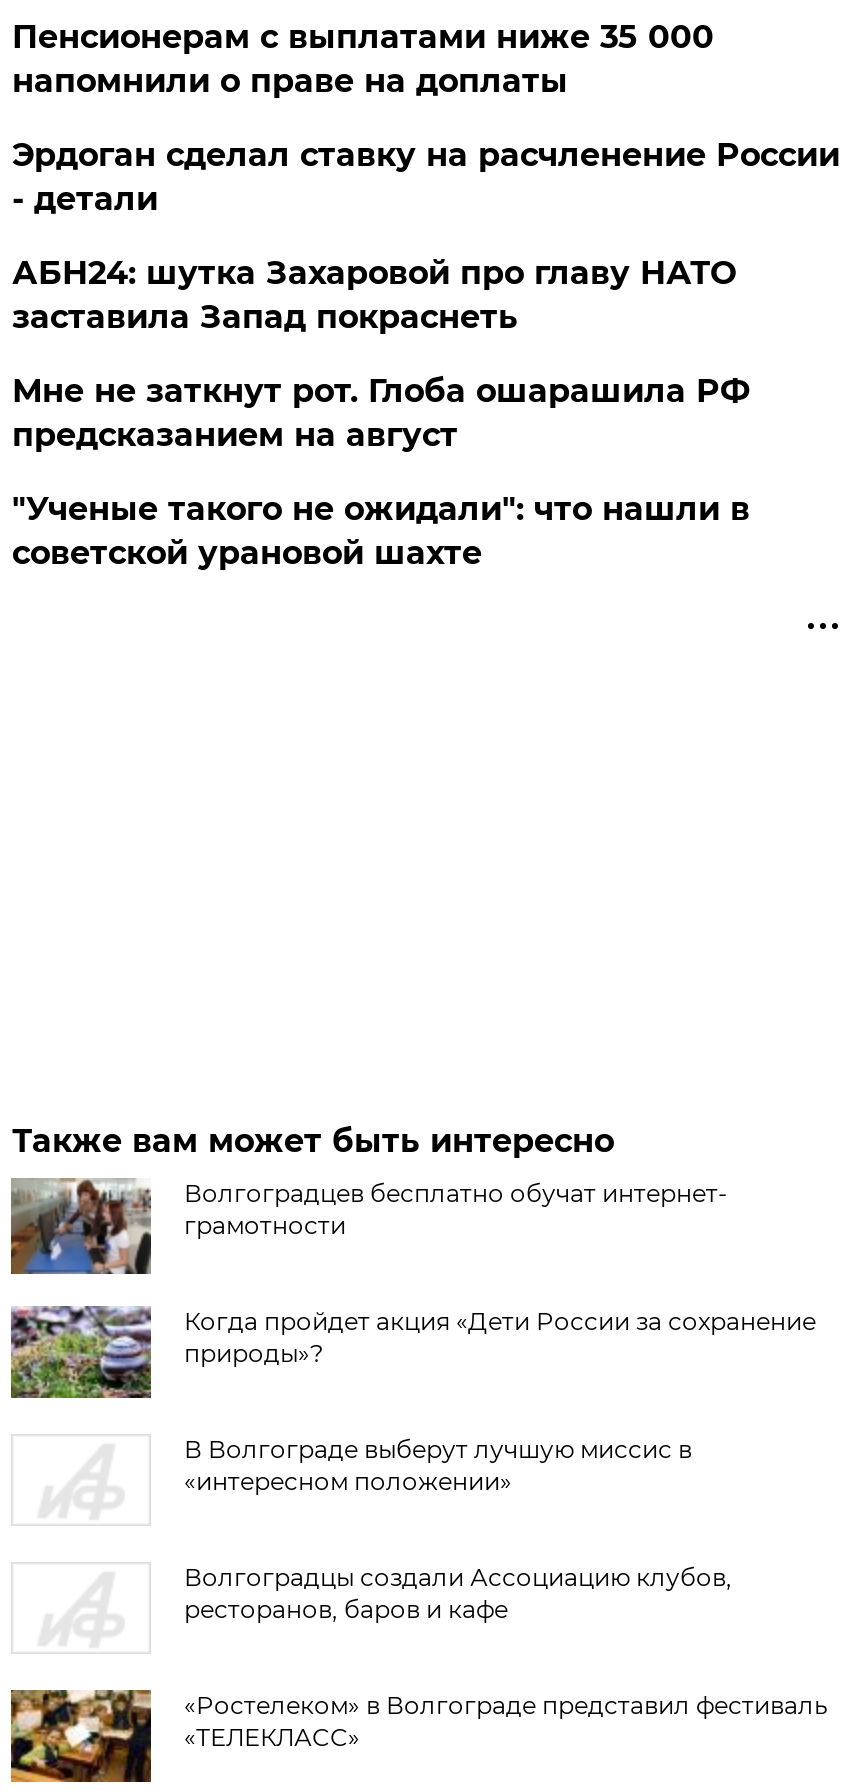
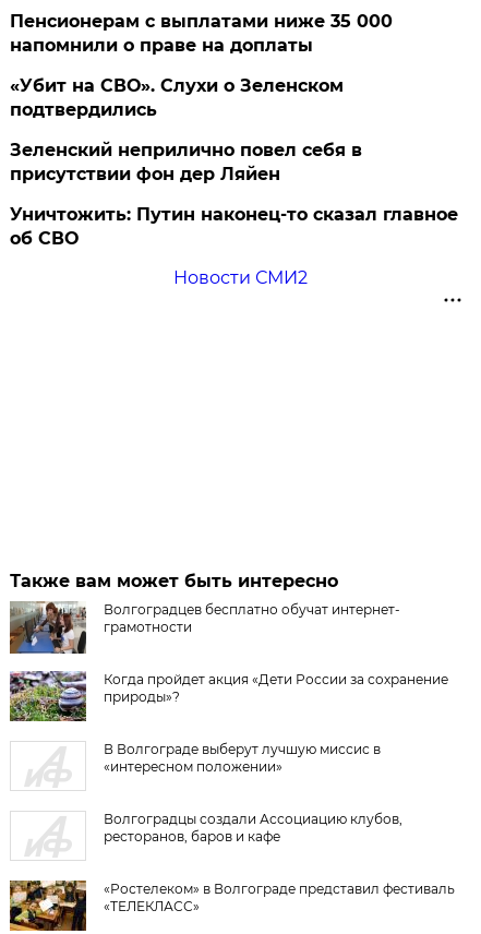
[12,136,840,218] Эрдоган сделал ставку на расчленение России | - детали -> [10,75,344,120] «Убит на СВО». Слухи о Зеленском | подтвердились
[12,254,736,336] АБН24: шутка Захаровой про главу НАТО | заставила Запад покраснеть -> [10,139,363,184] Зеленский неприлично повел cебя в | присутствии фон дер Ляйен
[12,372,750,454] Мне не заткнут рот. Глоба ошарашила РФ | предсказанием на август -> [10,204,459,249] Уничтожить: Путин наконец-то сказал главное | об СВО
[12,490,750,572] "Ученые такого не ожидали": что нашли в | советской урановой шахте -> [173,267,307,288] Новости СМИ2

